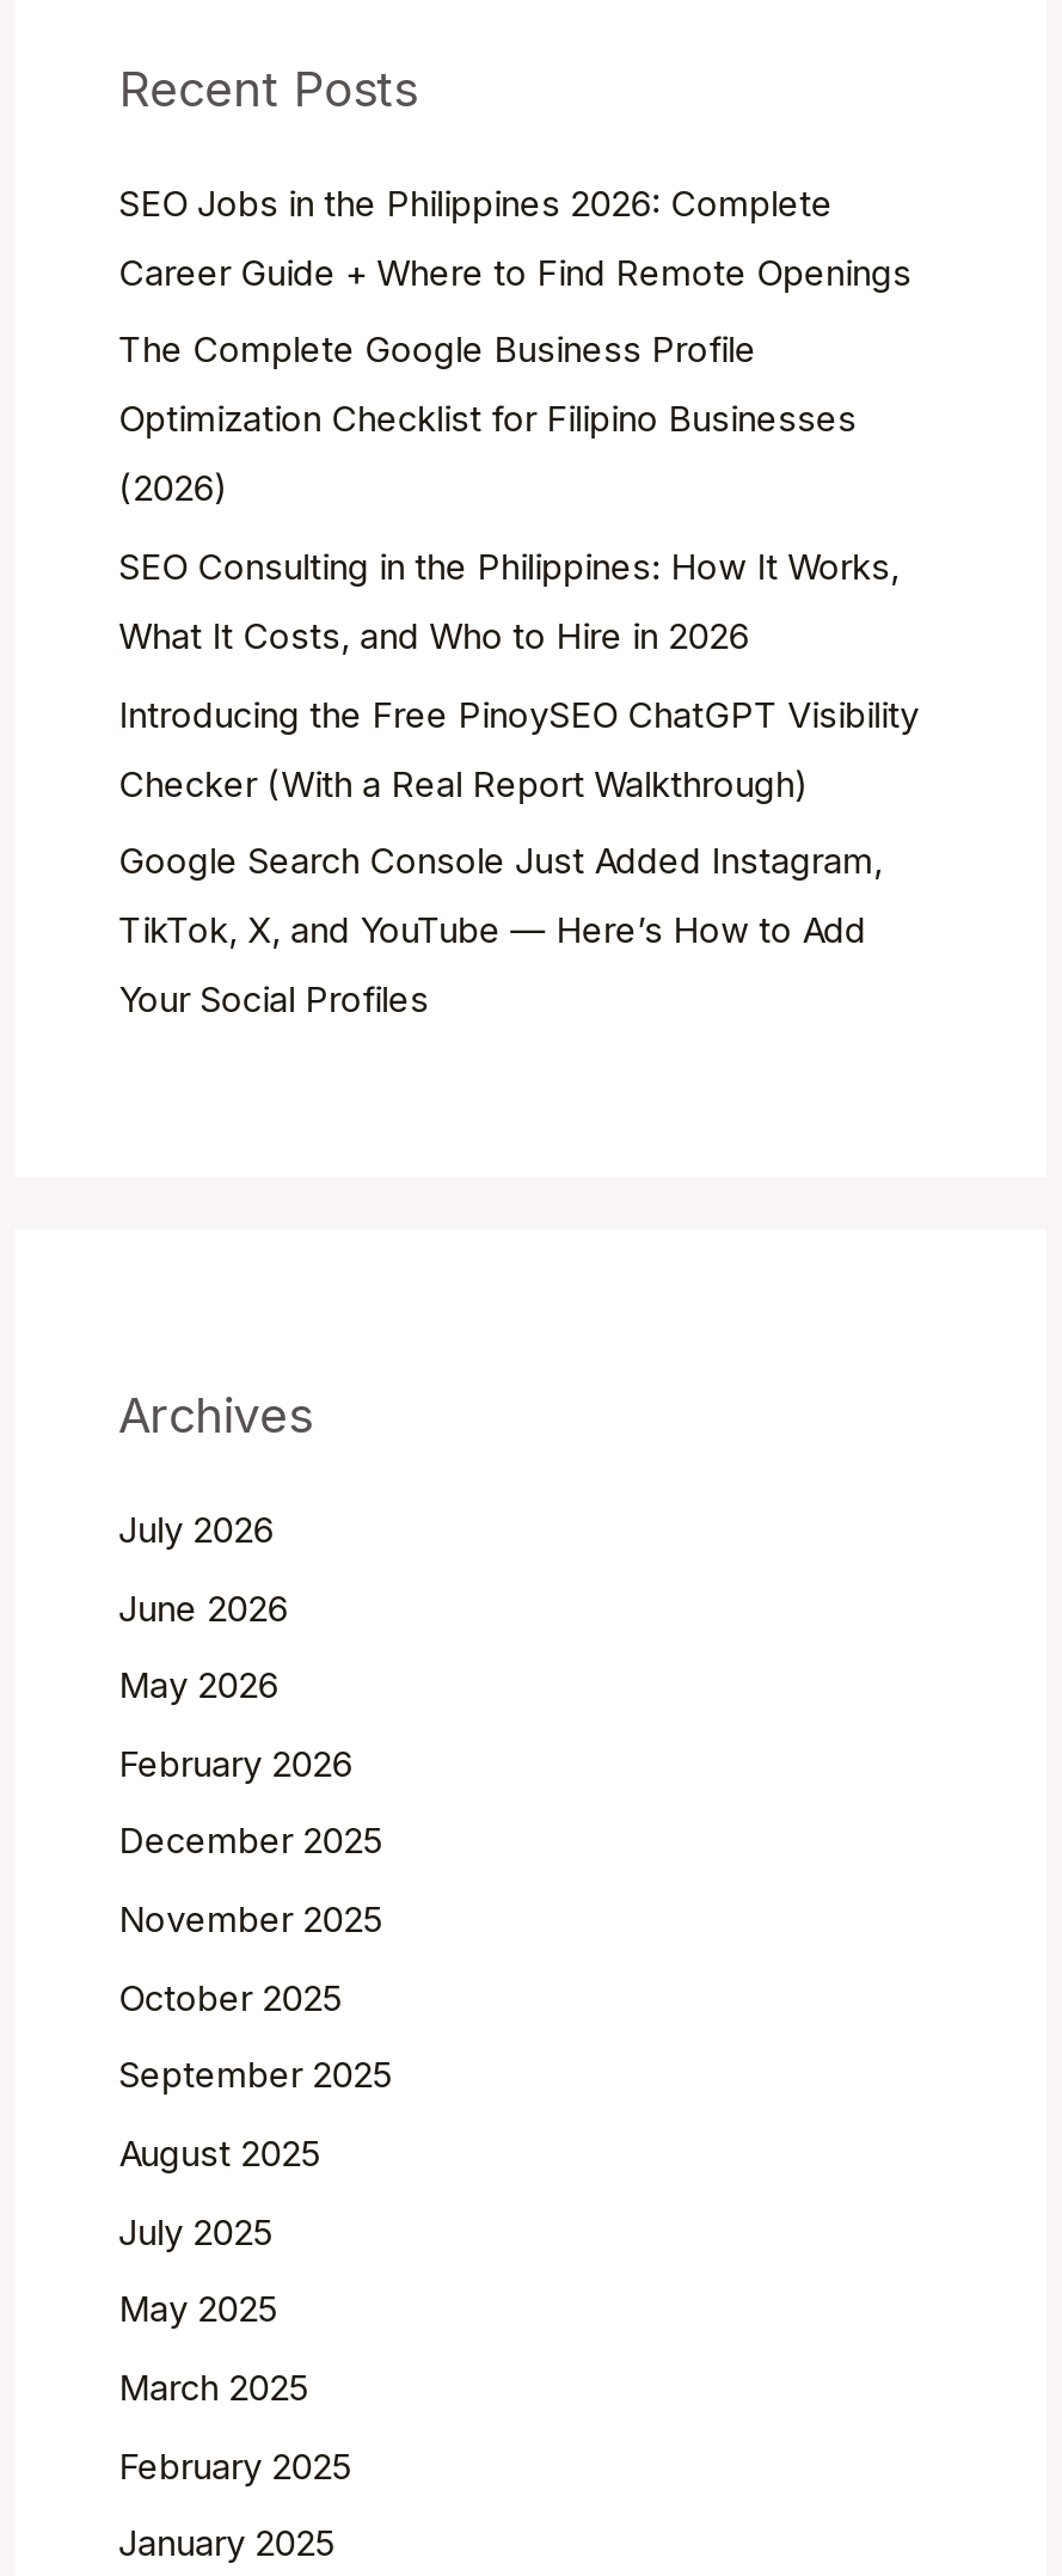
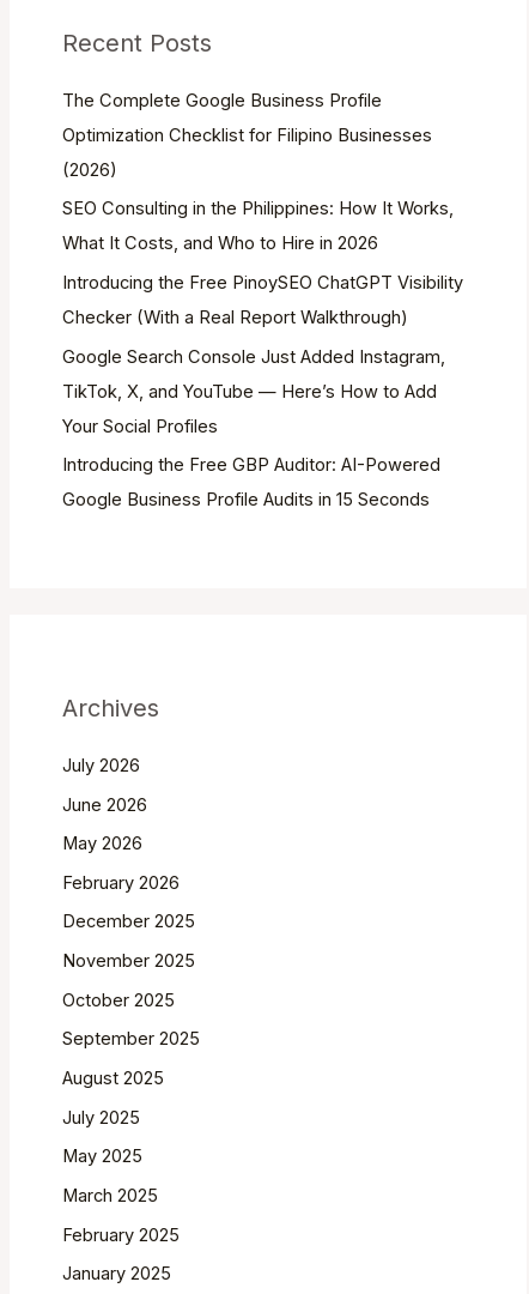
[119,182,912,294] SEO Jobs in the Philippines 2026: Complete | Career Guide + Where to Find Remote Openings -> none
moved [119,330,919,1022] -> [62,90,463,437]: The Complete Google Business Profile | Optimization Checklist for Filipino Businesses | (2026) | ... | TikTok, X, and YouTube — Here’s How to Add | Your Social Profiles
none -> [62,454,440,511] Introducing the Free GBP Auditor: AI-Powered | Google Business Profile Audits in 15 Seconds

